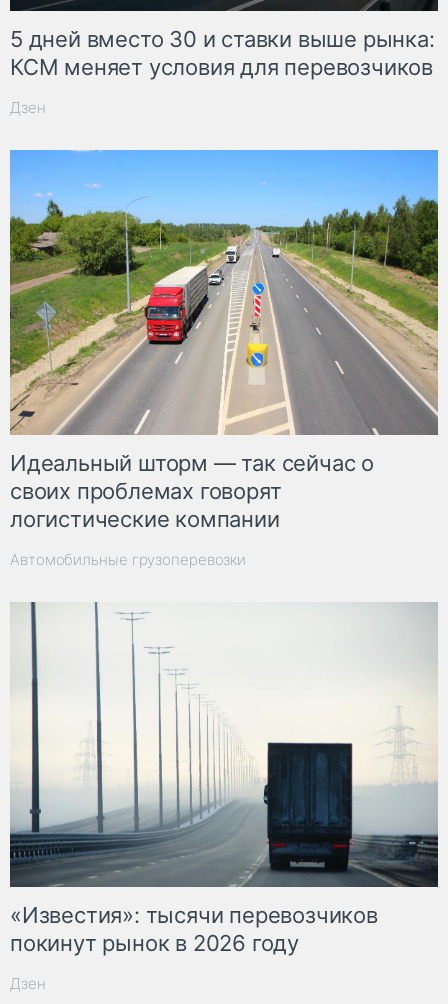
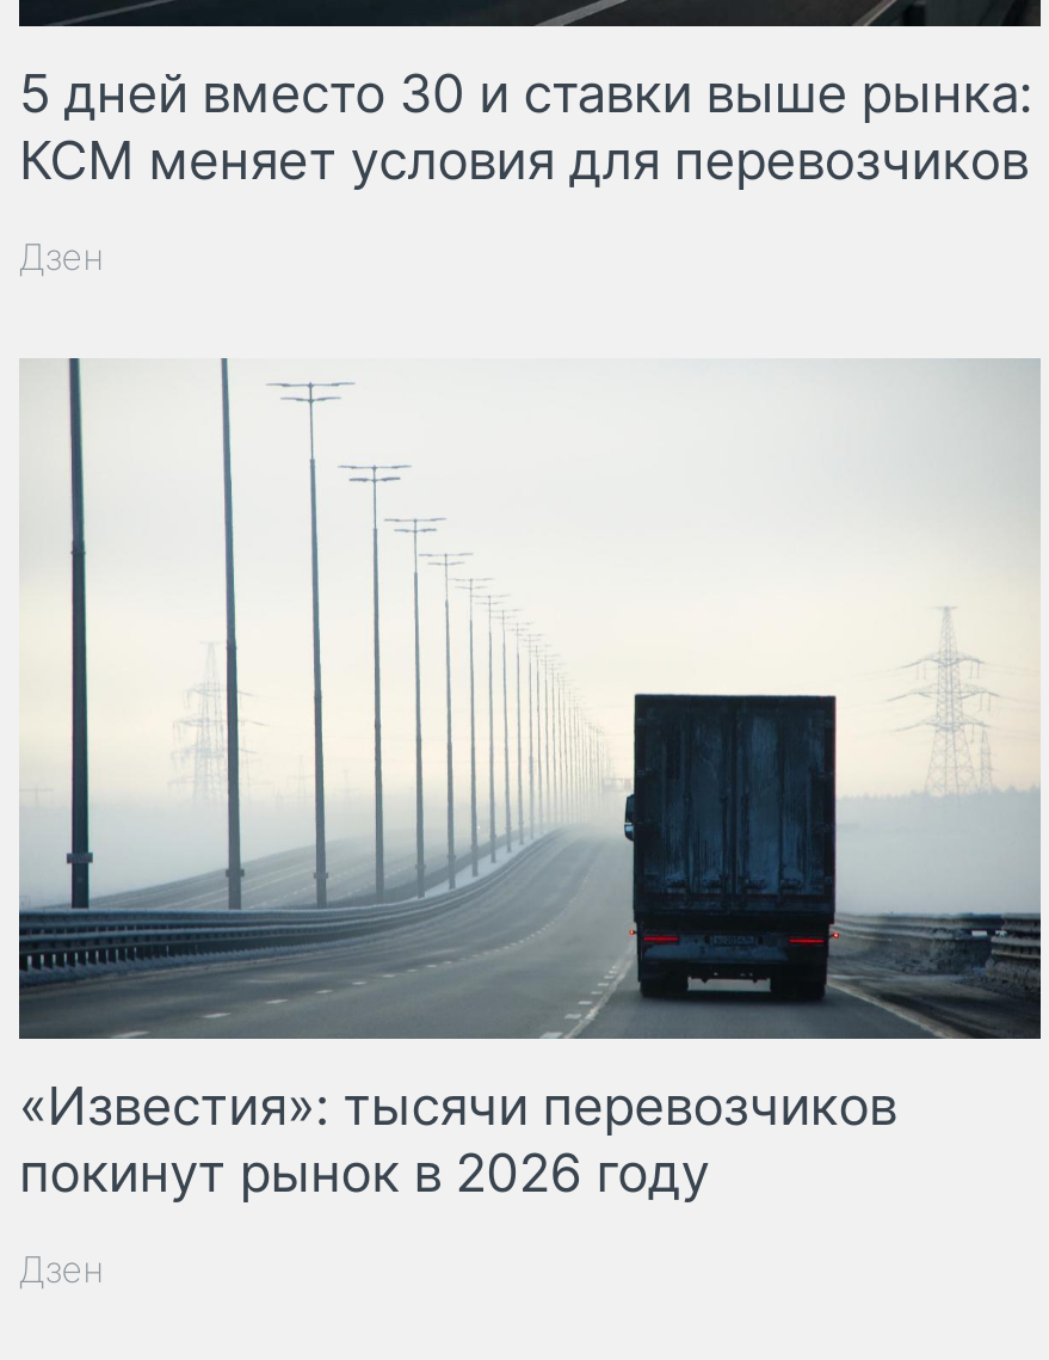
[9,149,439,569] [image] | Идеальный шторм — так сейчас о | своих проблемах говорят | логистические компании | Автомобильные грузоперевозки -> none

